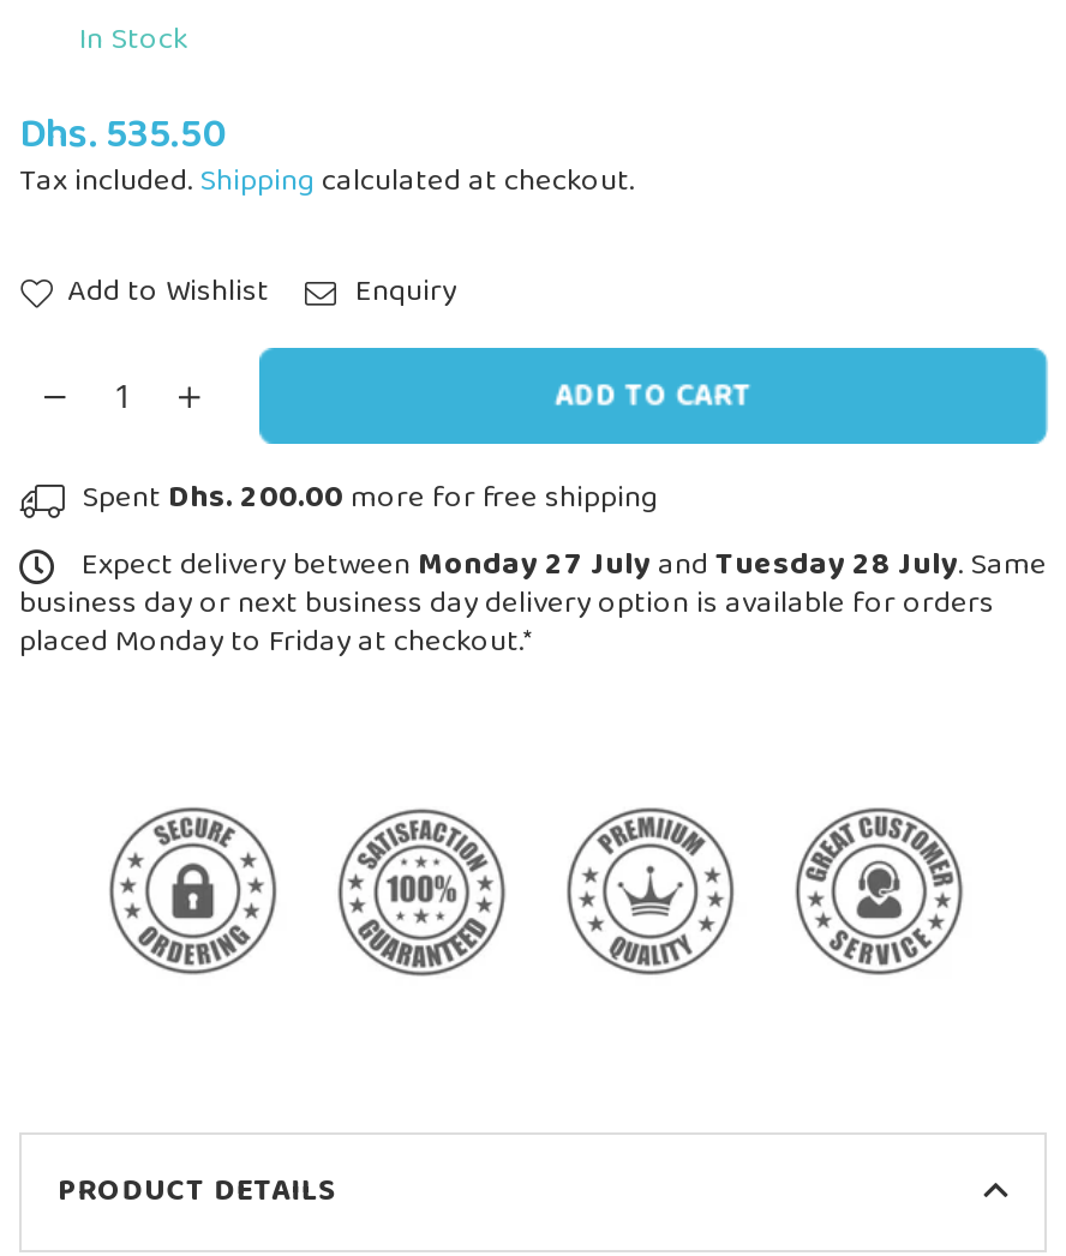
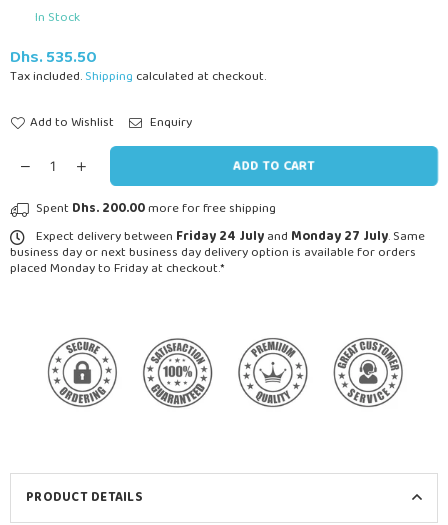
[74,540,1047,590] Expect delivery between Monday 27 July and Tuesday 28 July. Same -> [33,226,425,247] Expect delivery between Friday 24 July and Monday 27 July. Same

